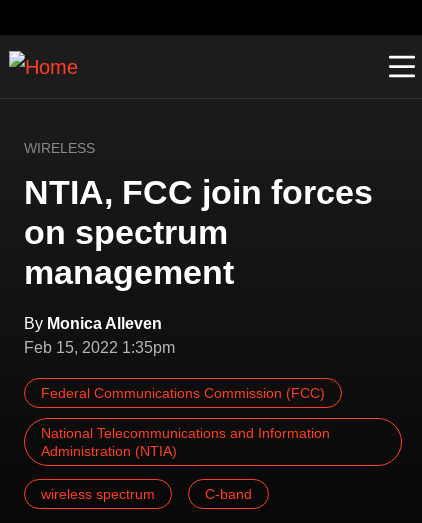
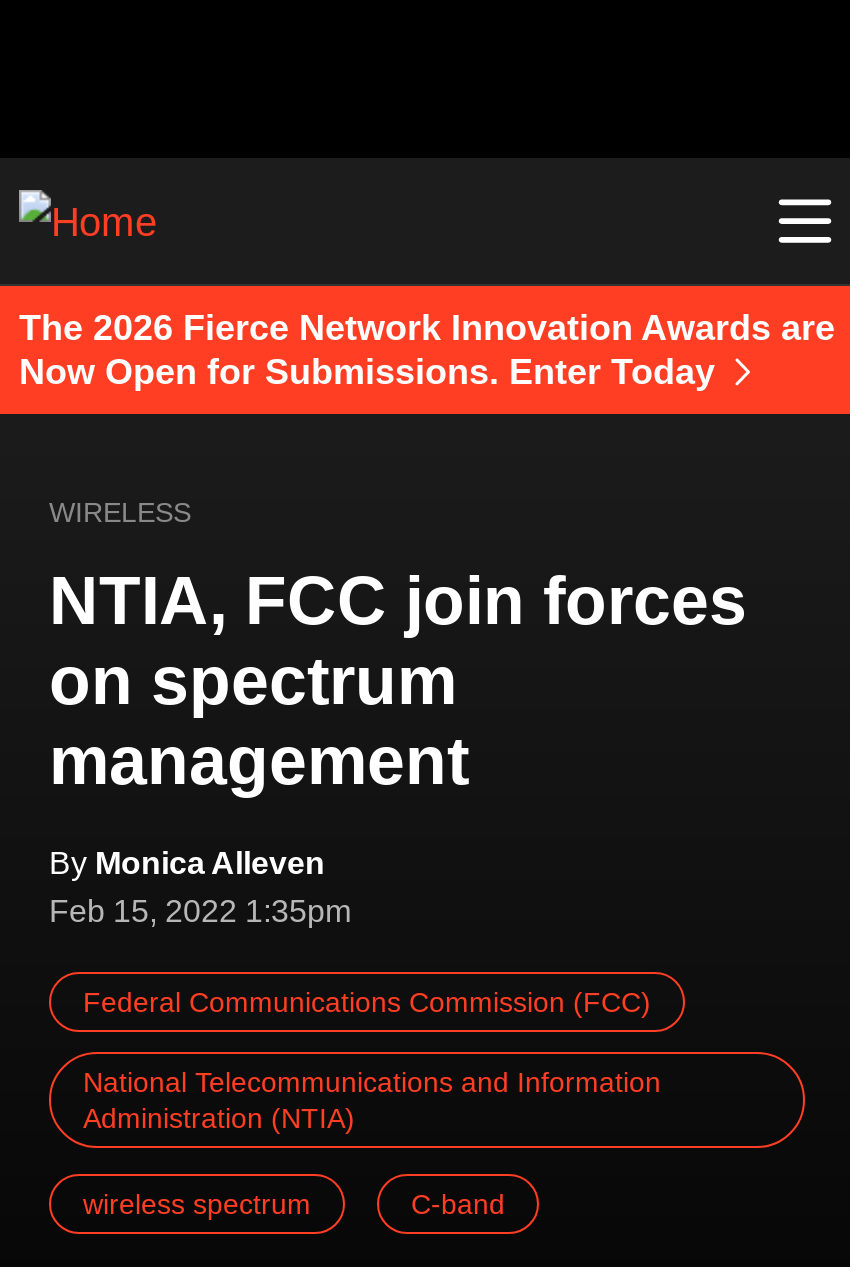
none -> [19,308,835,392] The 2026 Fierce Network Innovation Awards are | Now Open for Submissions. Enter Today

